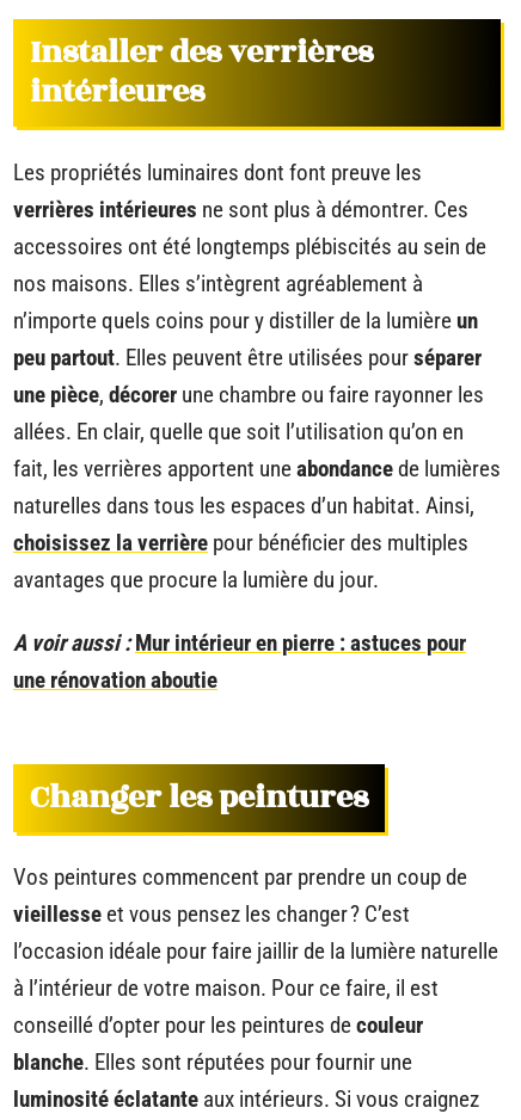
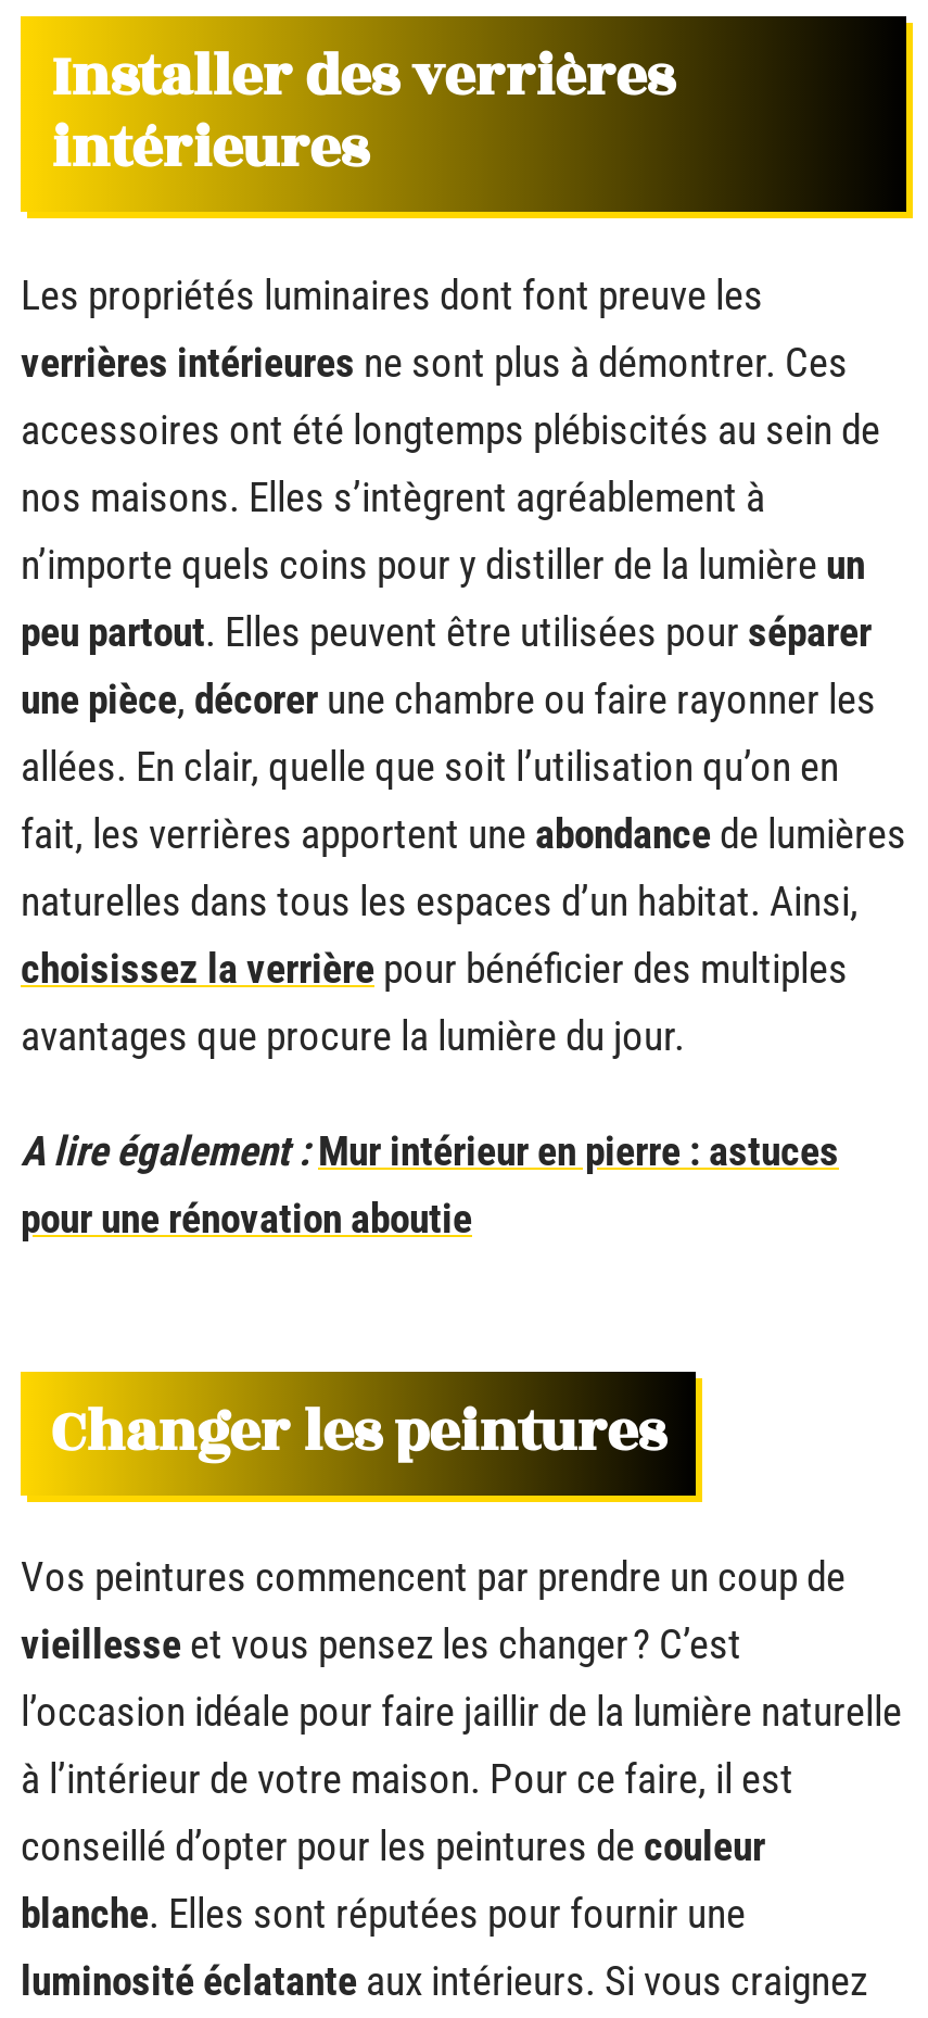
[13,629,466,694] A voir aussi : Mur intérieur en pierre : astuces pour | une rénovation aboutie -> [21,1126,839,1244] A lire également : Mur intérieur en pierre : astuces | pour une rénovation aboutie

